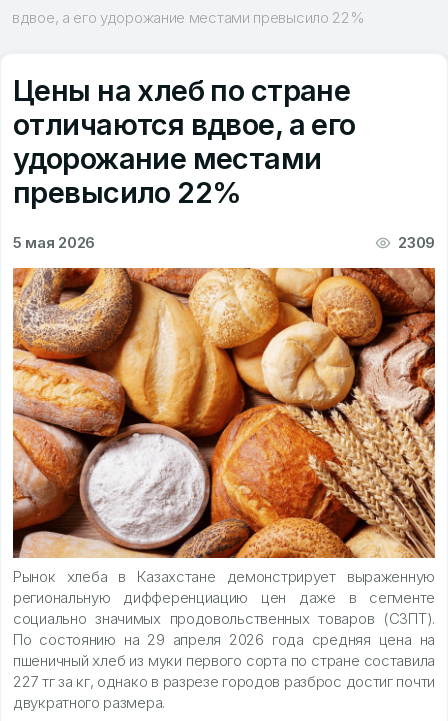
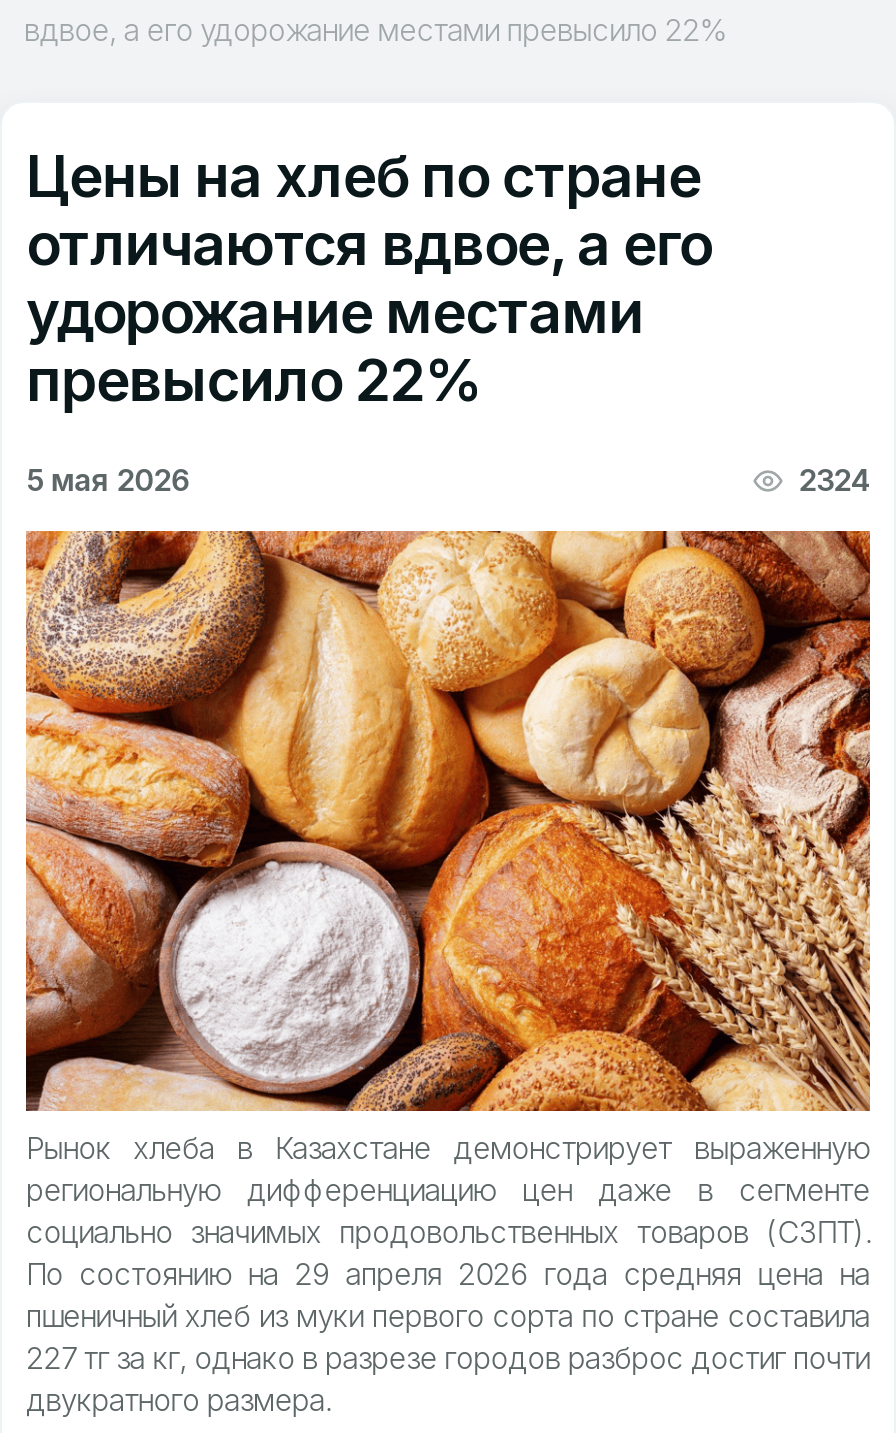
[391,233,435,252] 2309 -> [784,461,870,499] 2324

